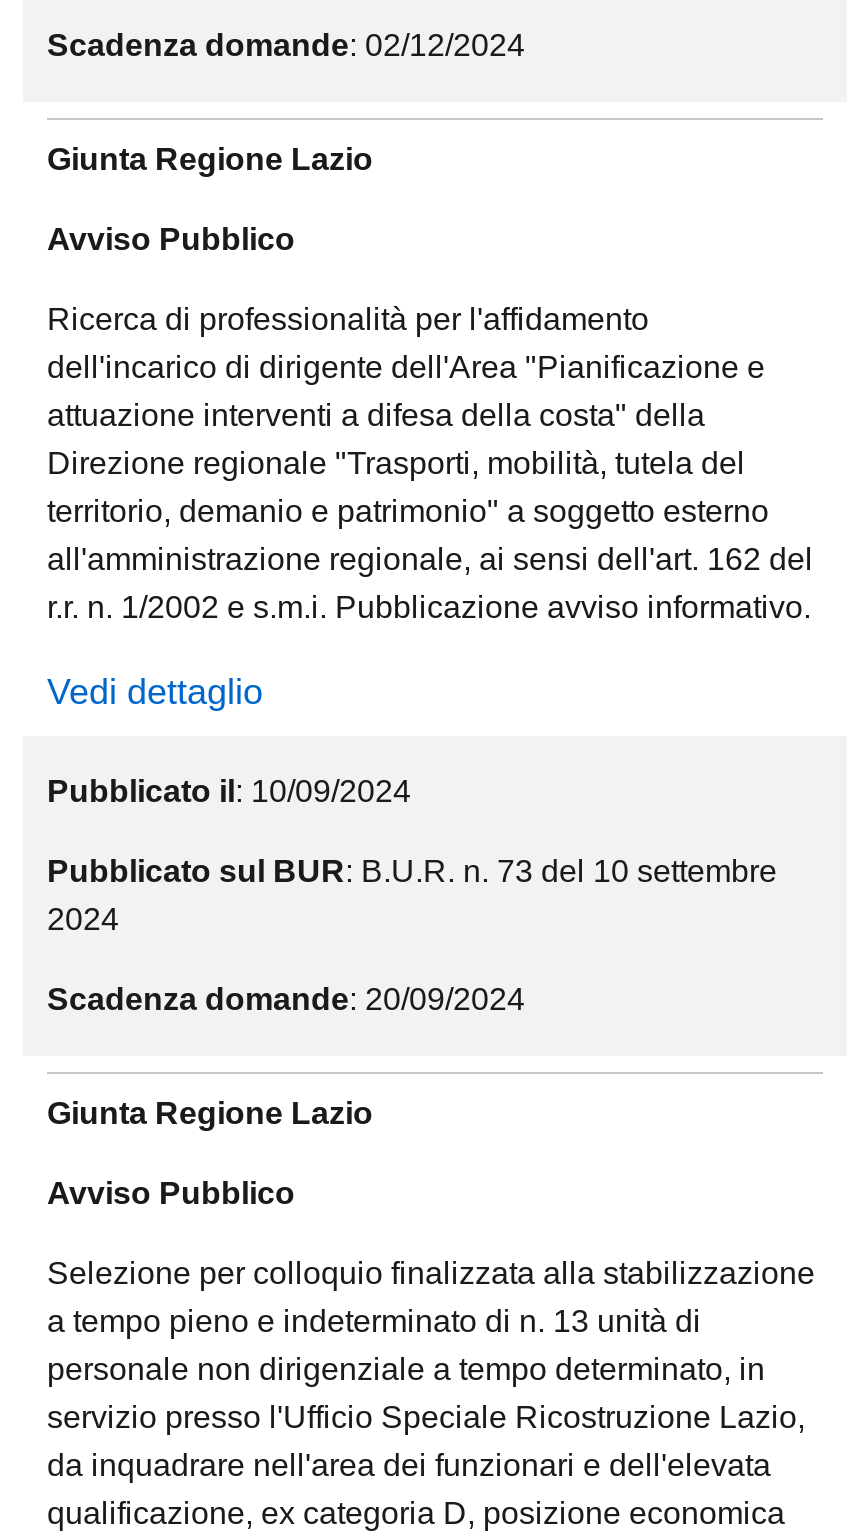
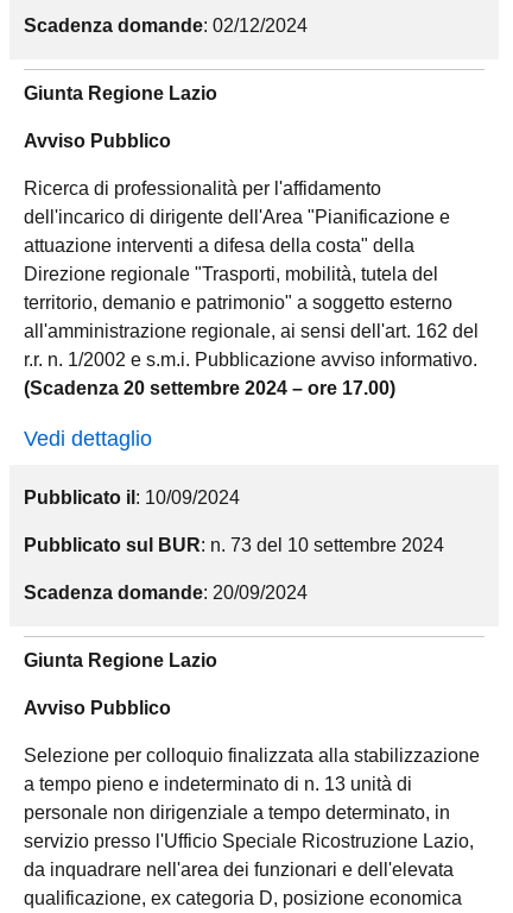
none -> [24,378,395,398] (Scadenza 20 settembre 2024 – ore 17.00)
moved [47,672,411,808] -> [24,427,240,507]: Vedi dettaglio | Pubblicato il: 10/09/2024
[47,854,777,936] Pubblicato sul BUR: B.U.R. n. 73 del 10 settembre | 2024 -> [24,535,444,555] Pubblicato sul BUR: n. 73 del 10 settembre 2024

